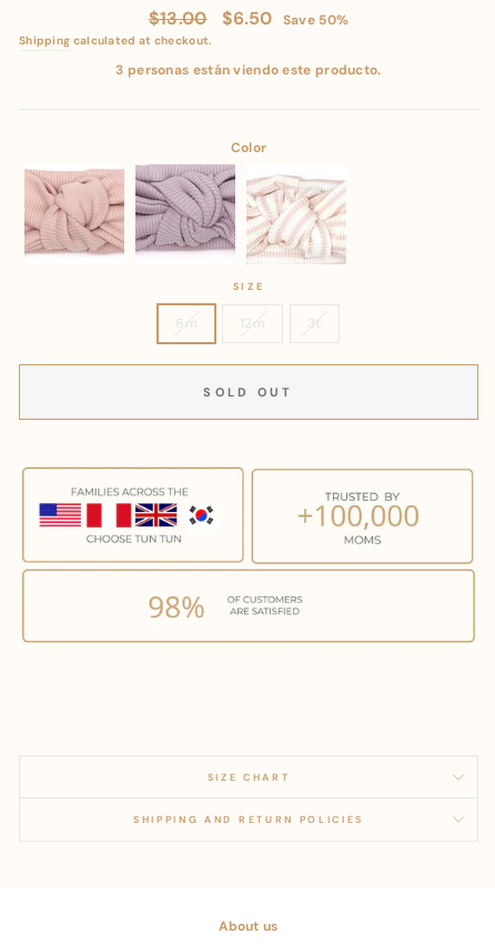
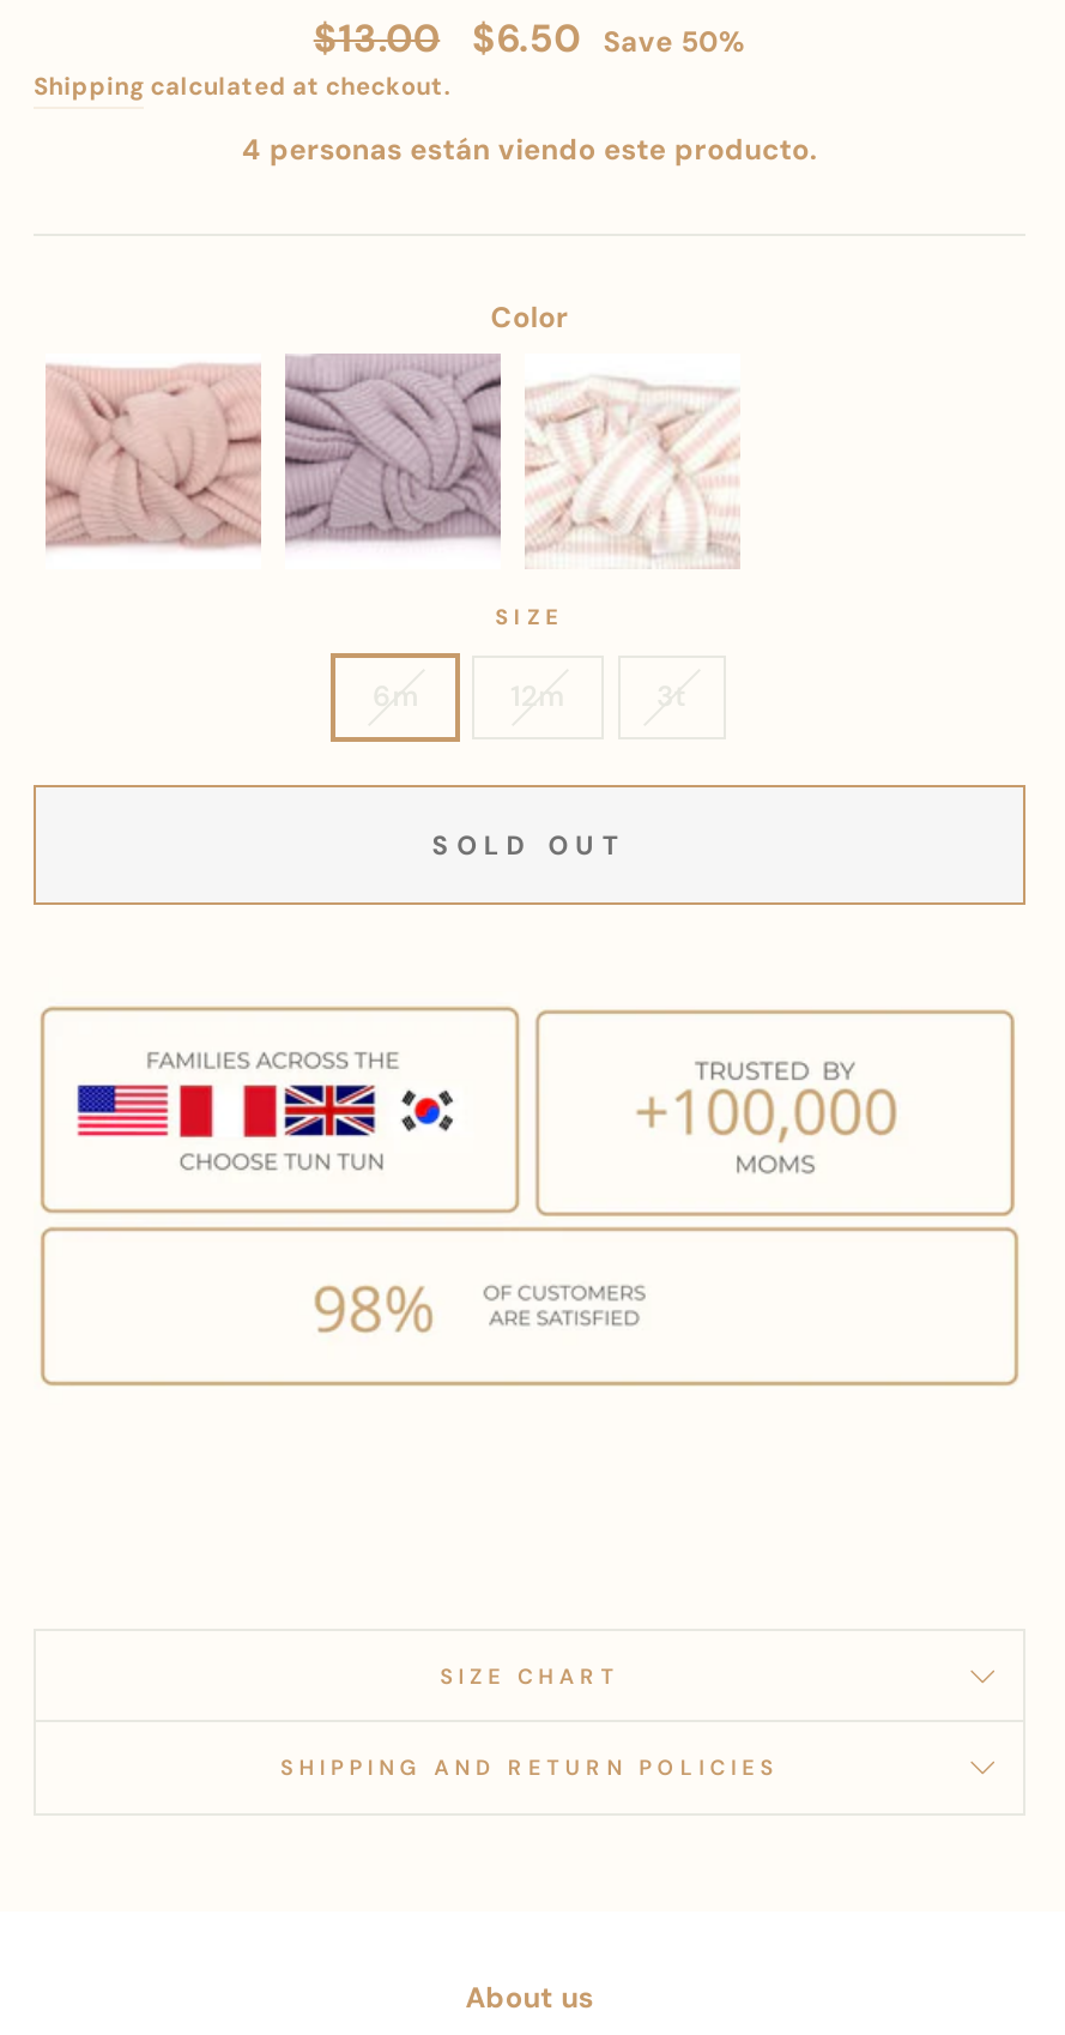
[116,61,381,78] 3 personas están viendo este producto. -> [242,129,817,168] 4 personas están viendo este producto.

